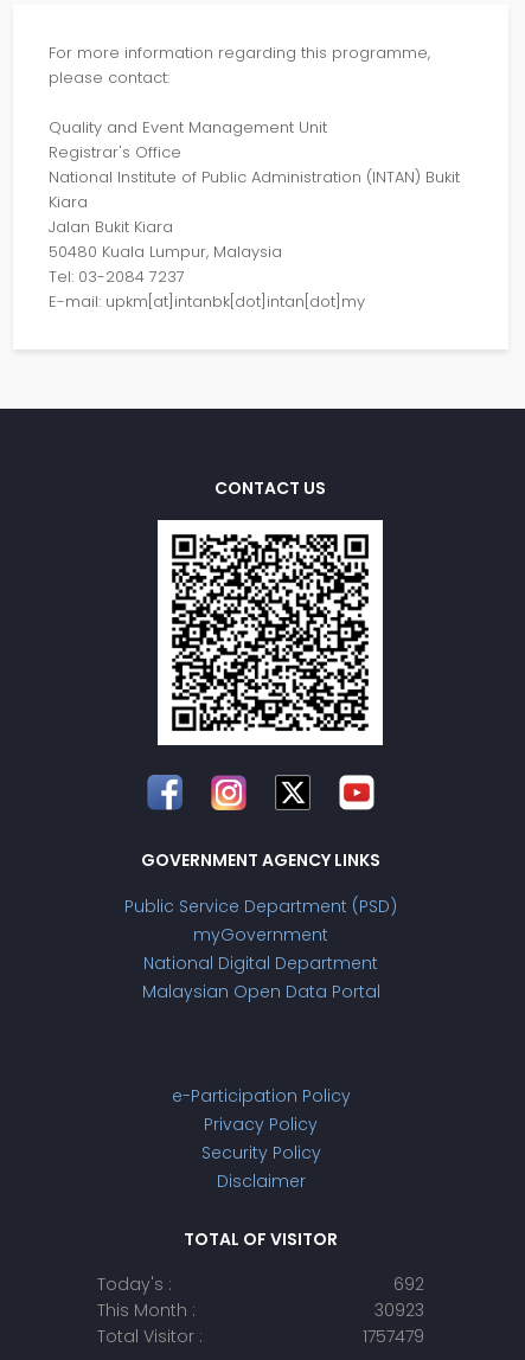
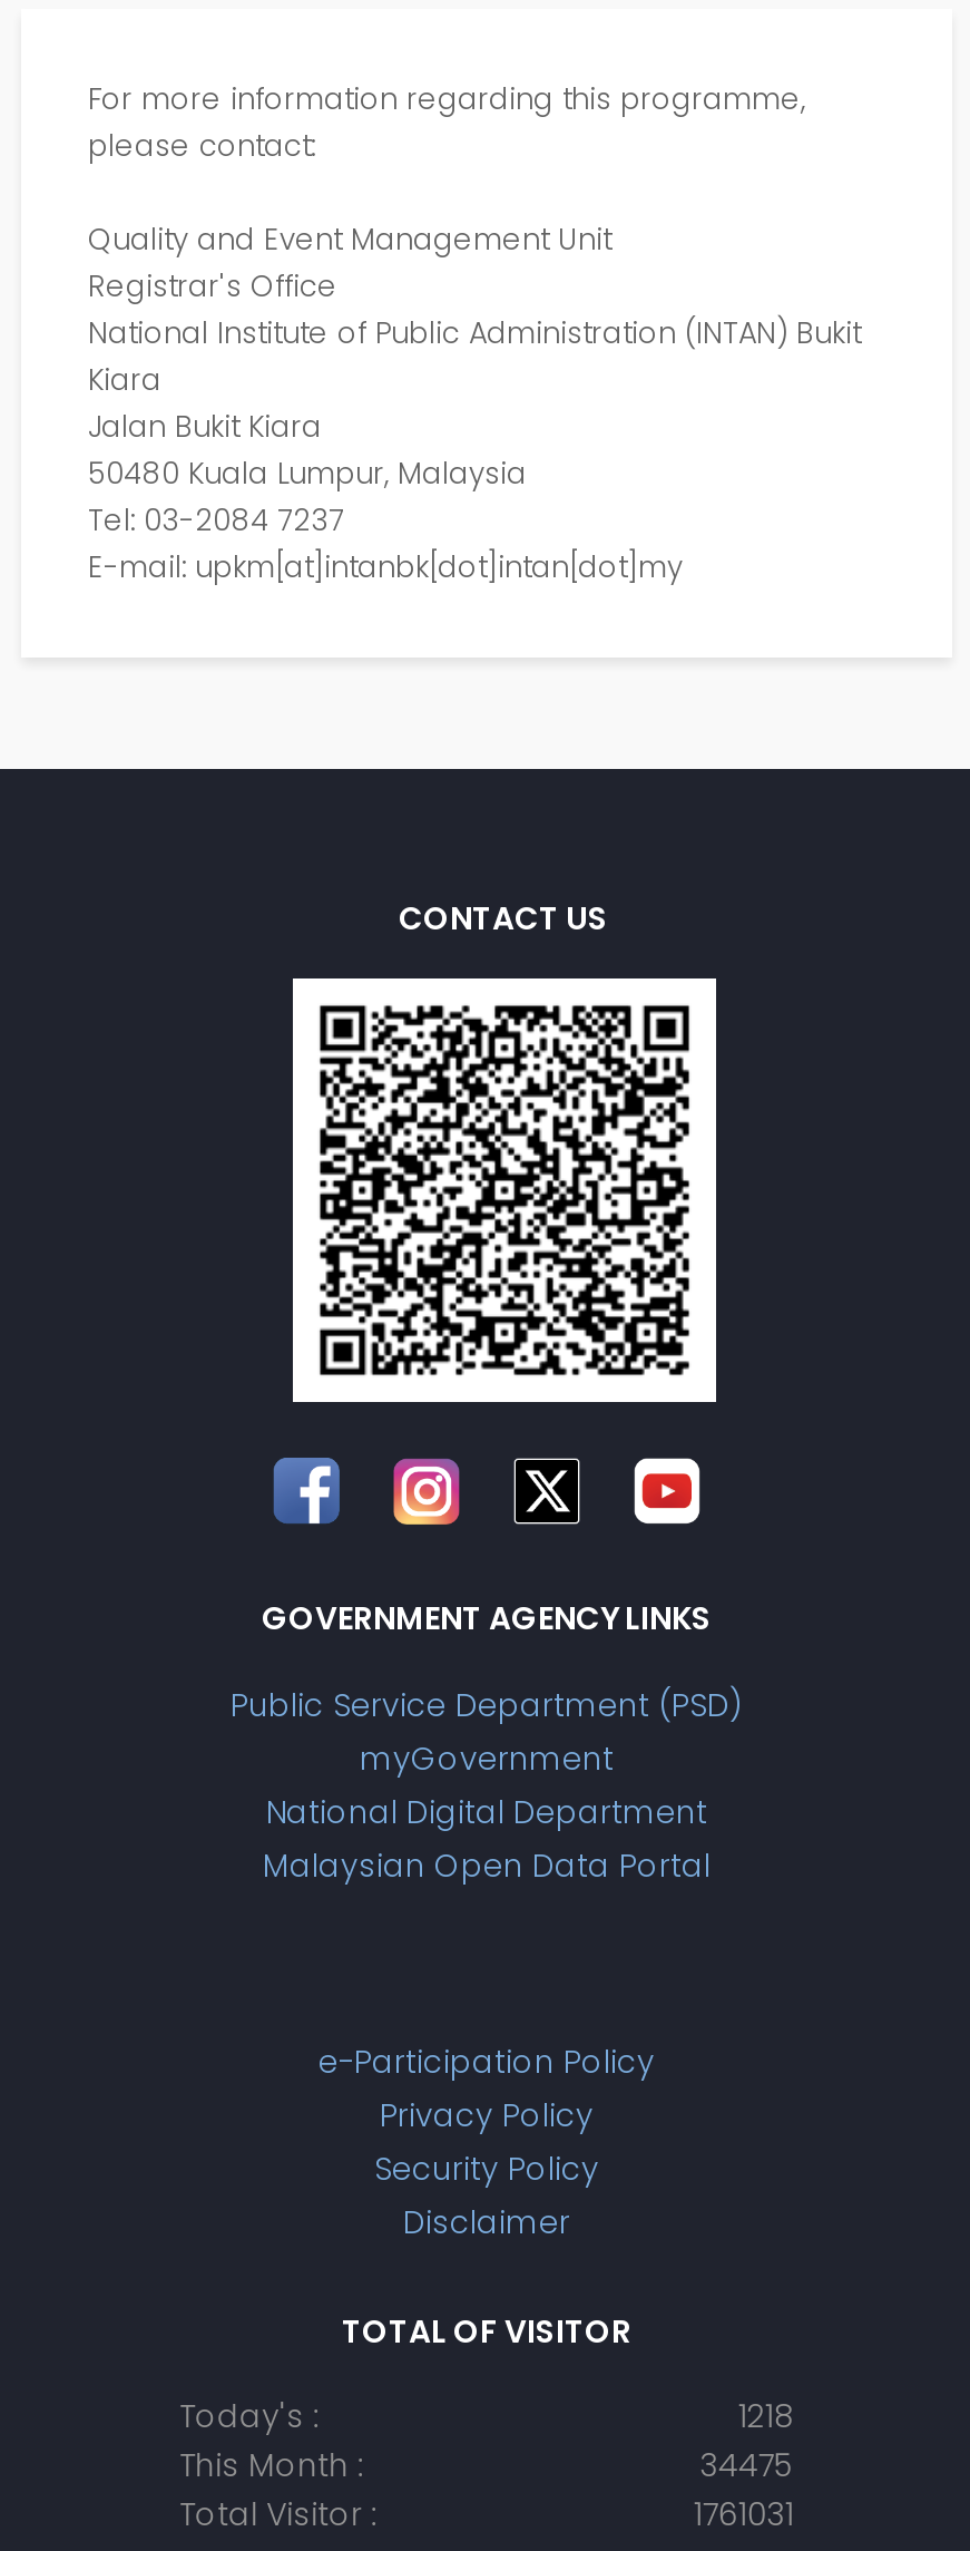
[393,1272,424,1296] 692 -> [738,2394,794,2438] 1218
[374,1298,424,1322] 30923 -> [700,2443,794,2487] 34475
[363,1324,424,1348] 1757479 -> [694,2492,794,2537] 1761031

